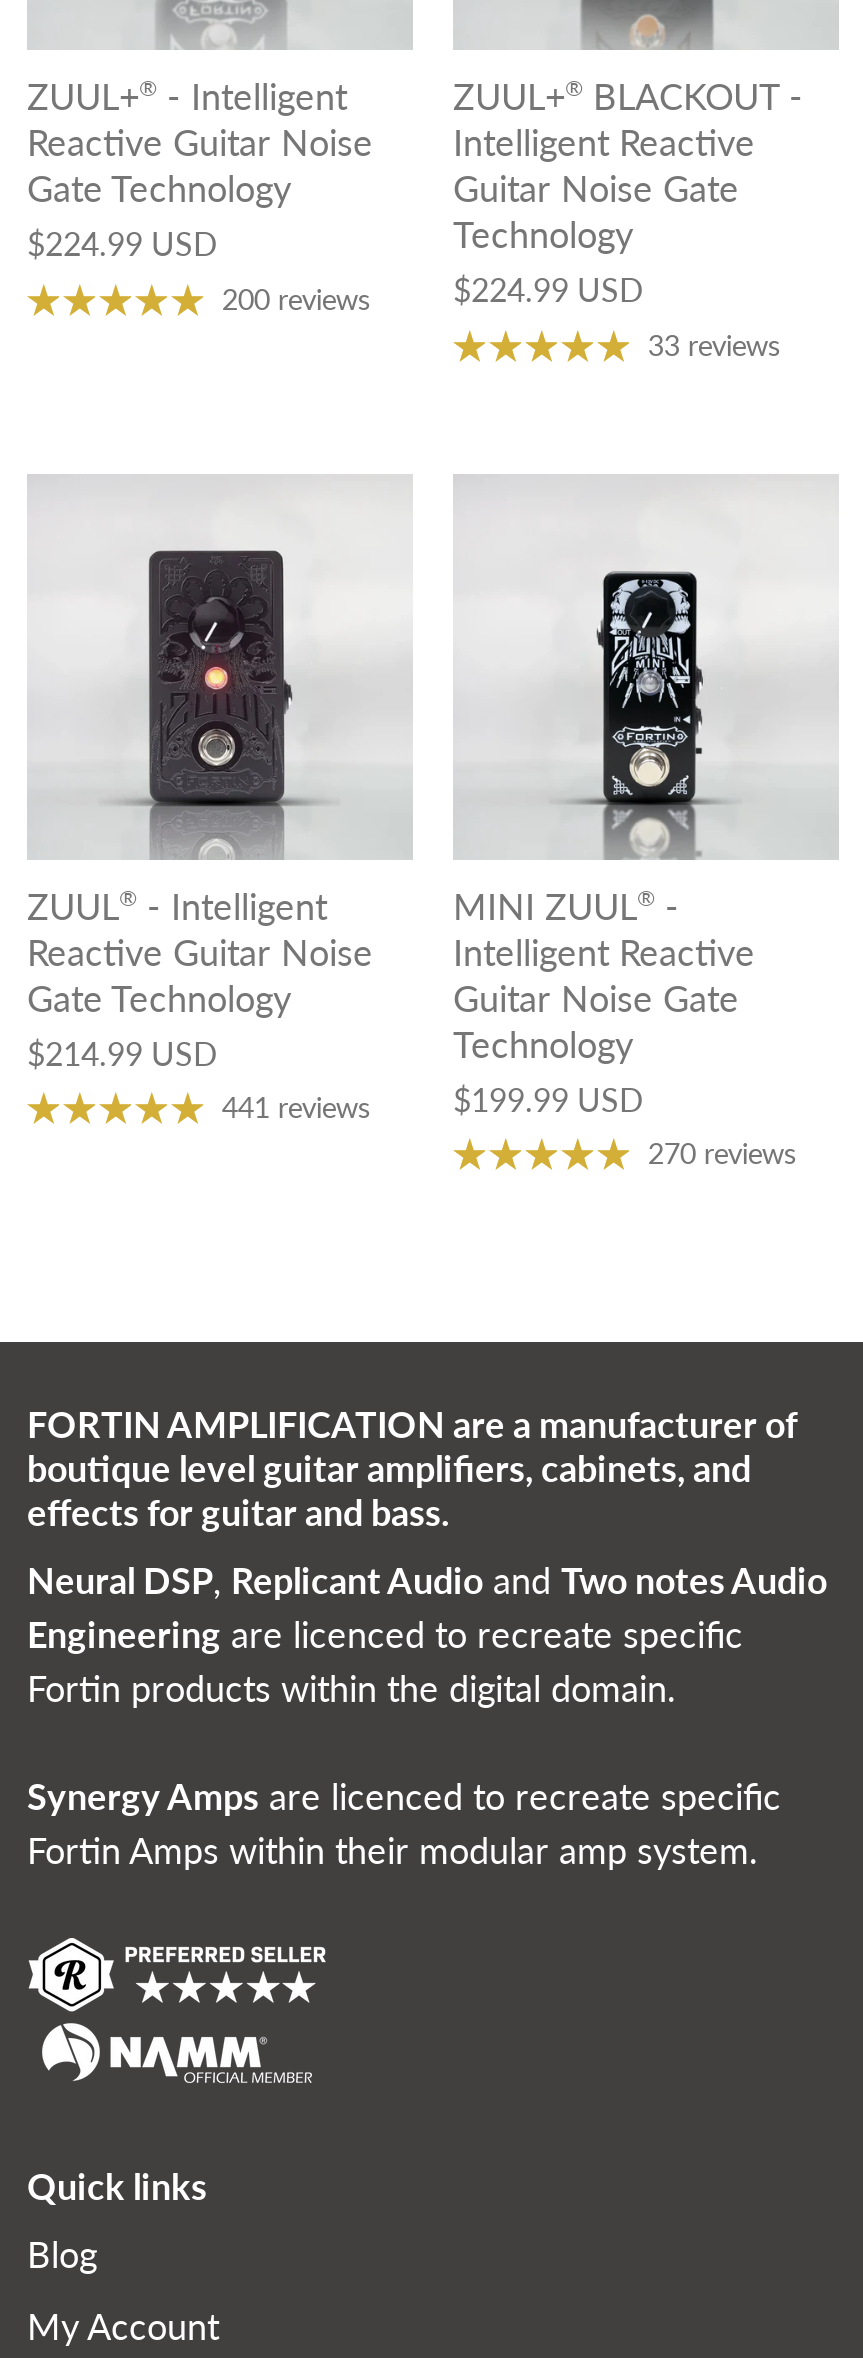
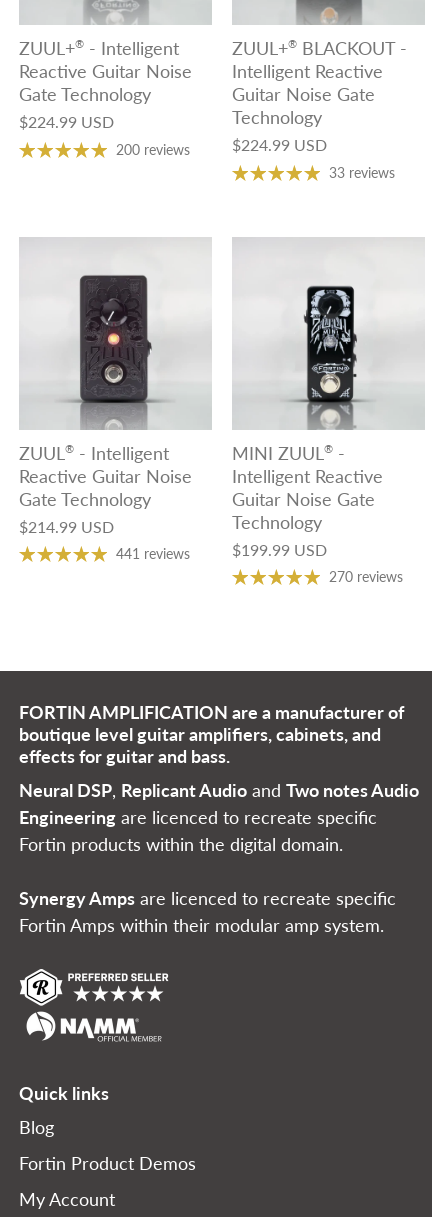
none -> [19,1152,196,1174] Fortin Product Demos

